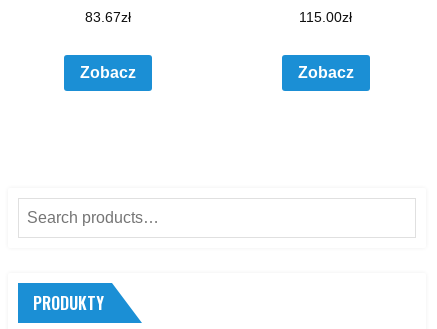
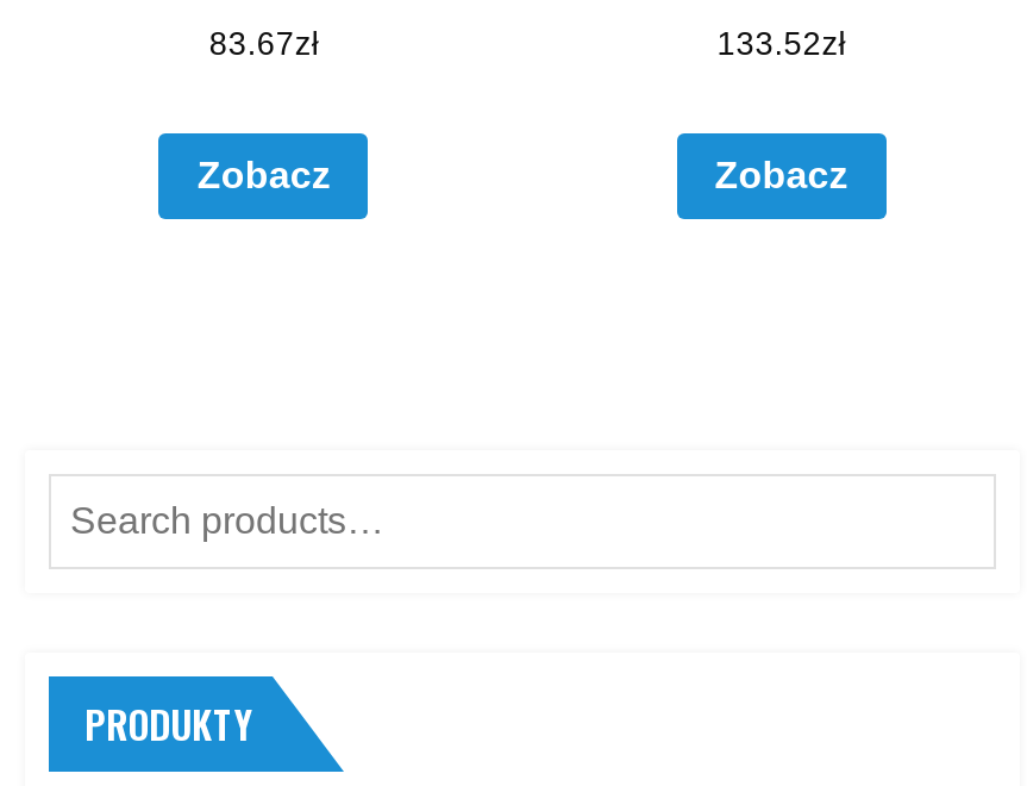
[299,10,352,25] 115.00zł -> [717,26,845,62] 133.52zł

